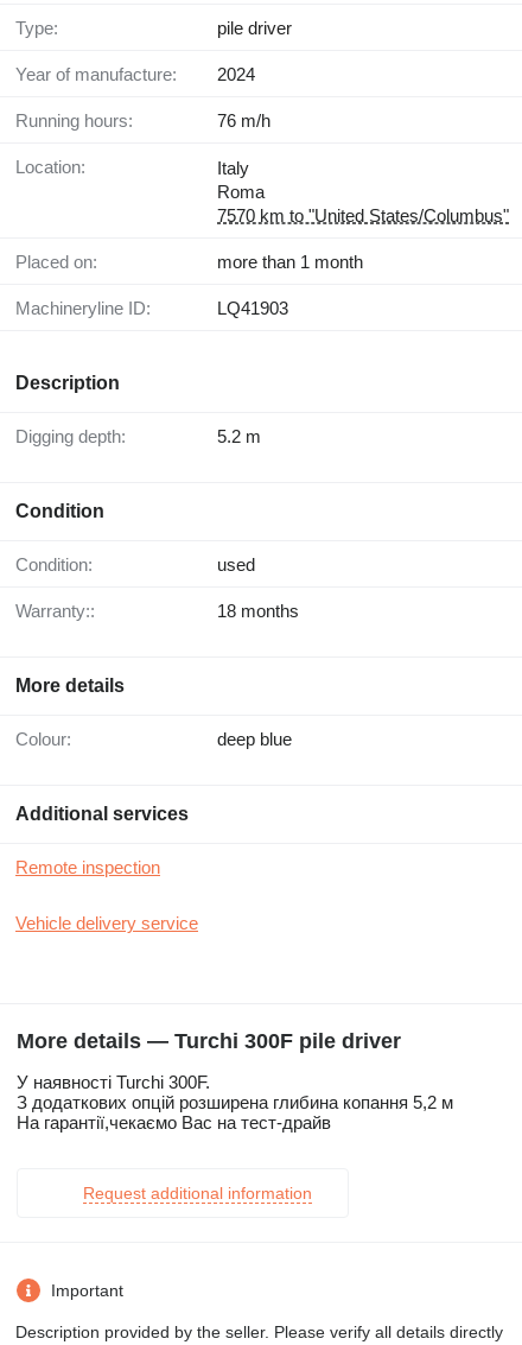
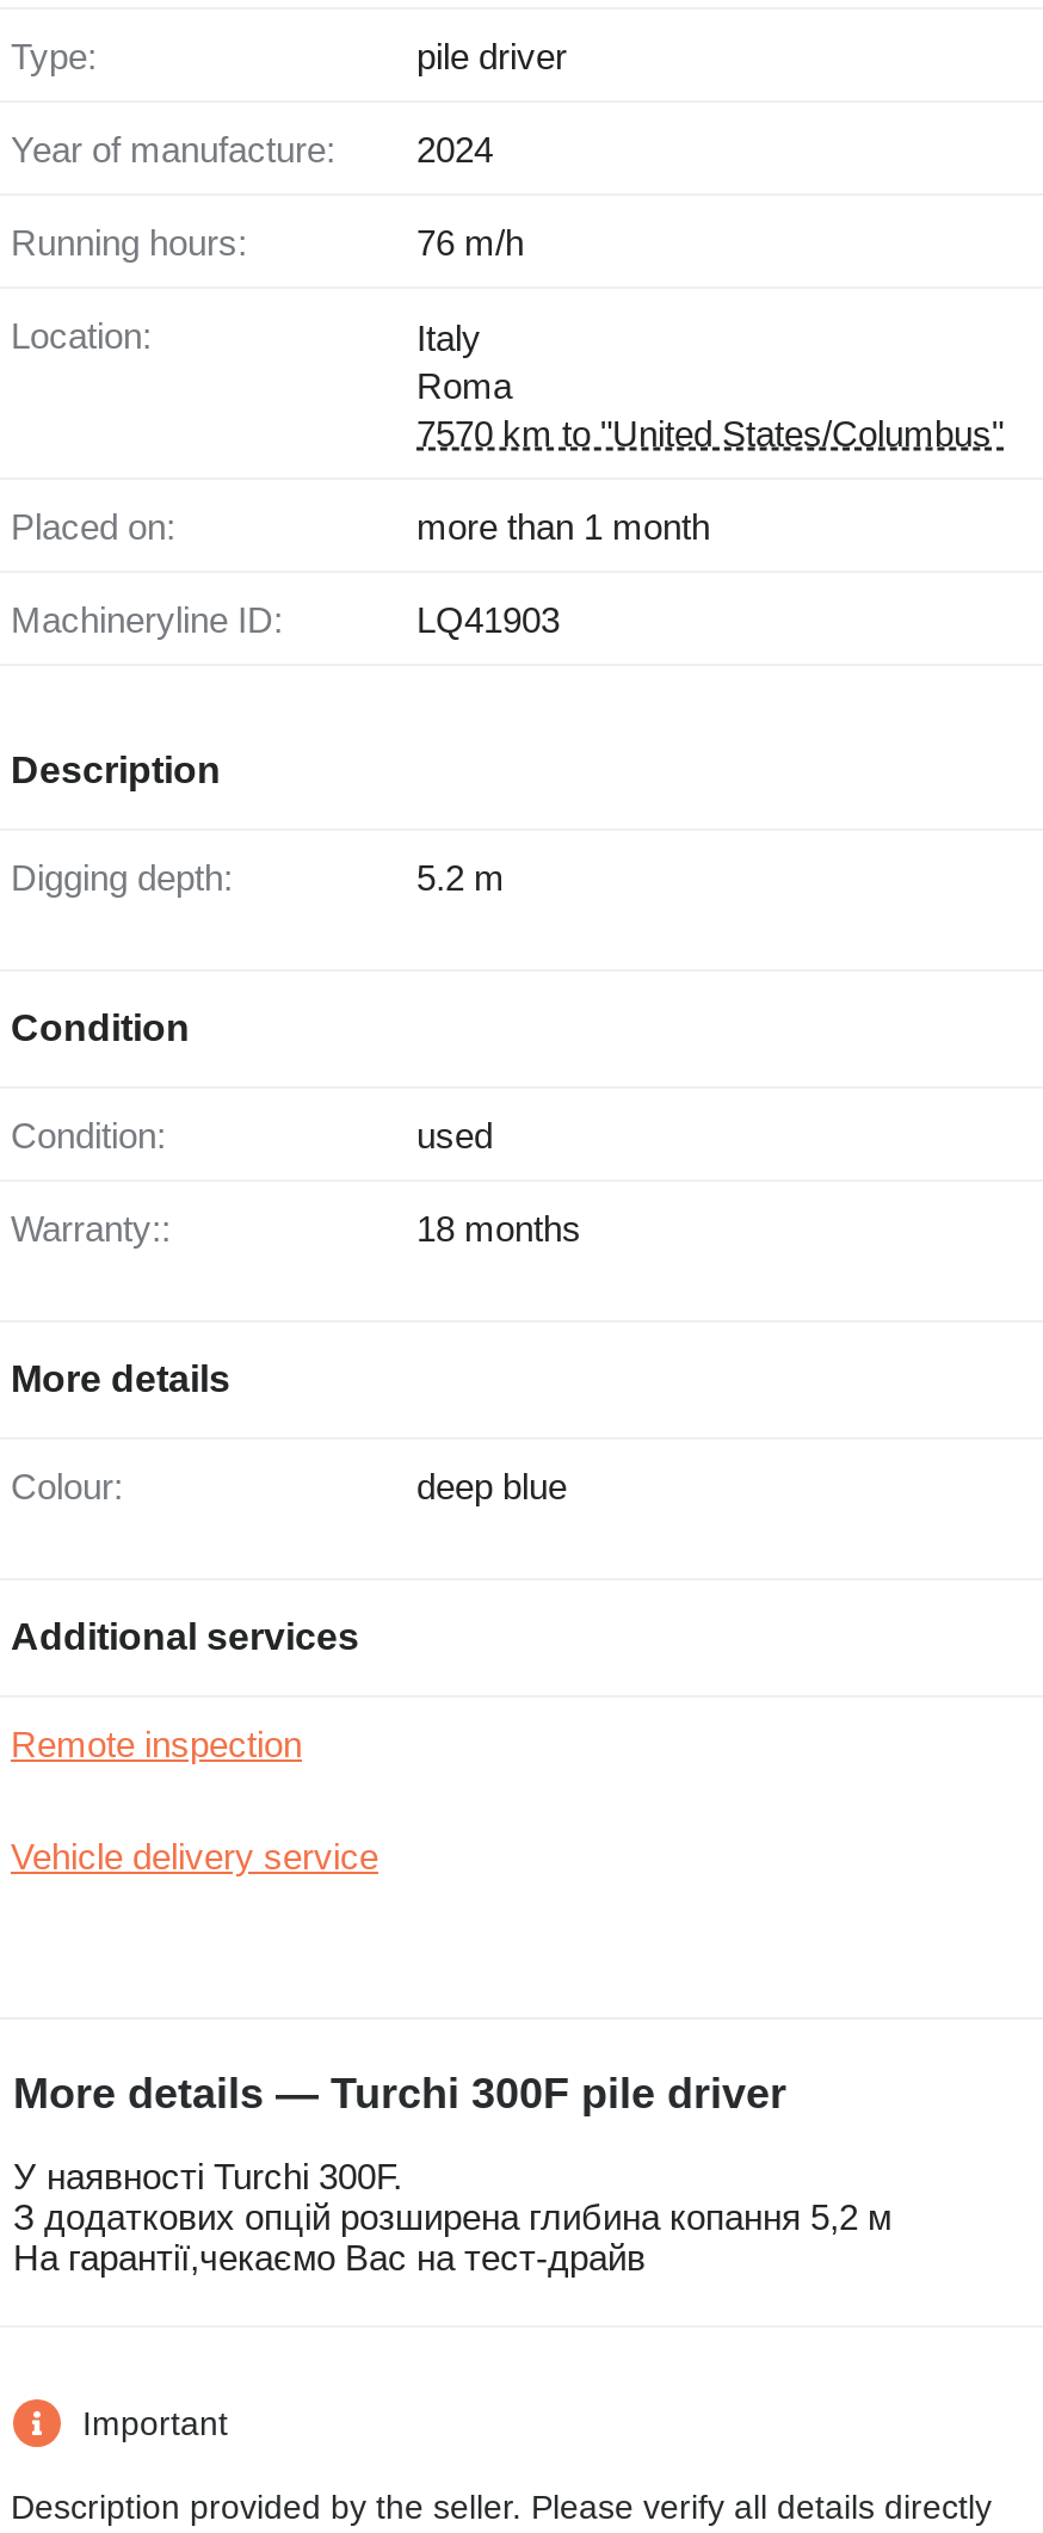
[83,1184,312,1203] Request additional information -> none

